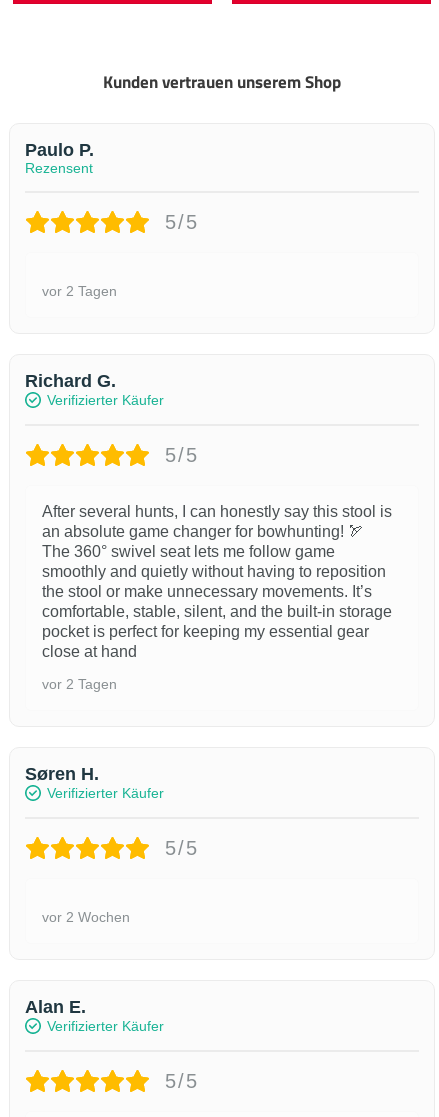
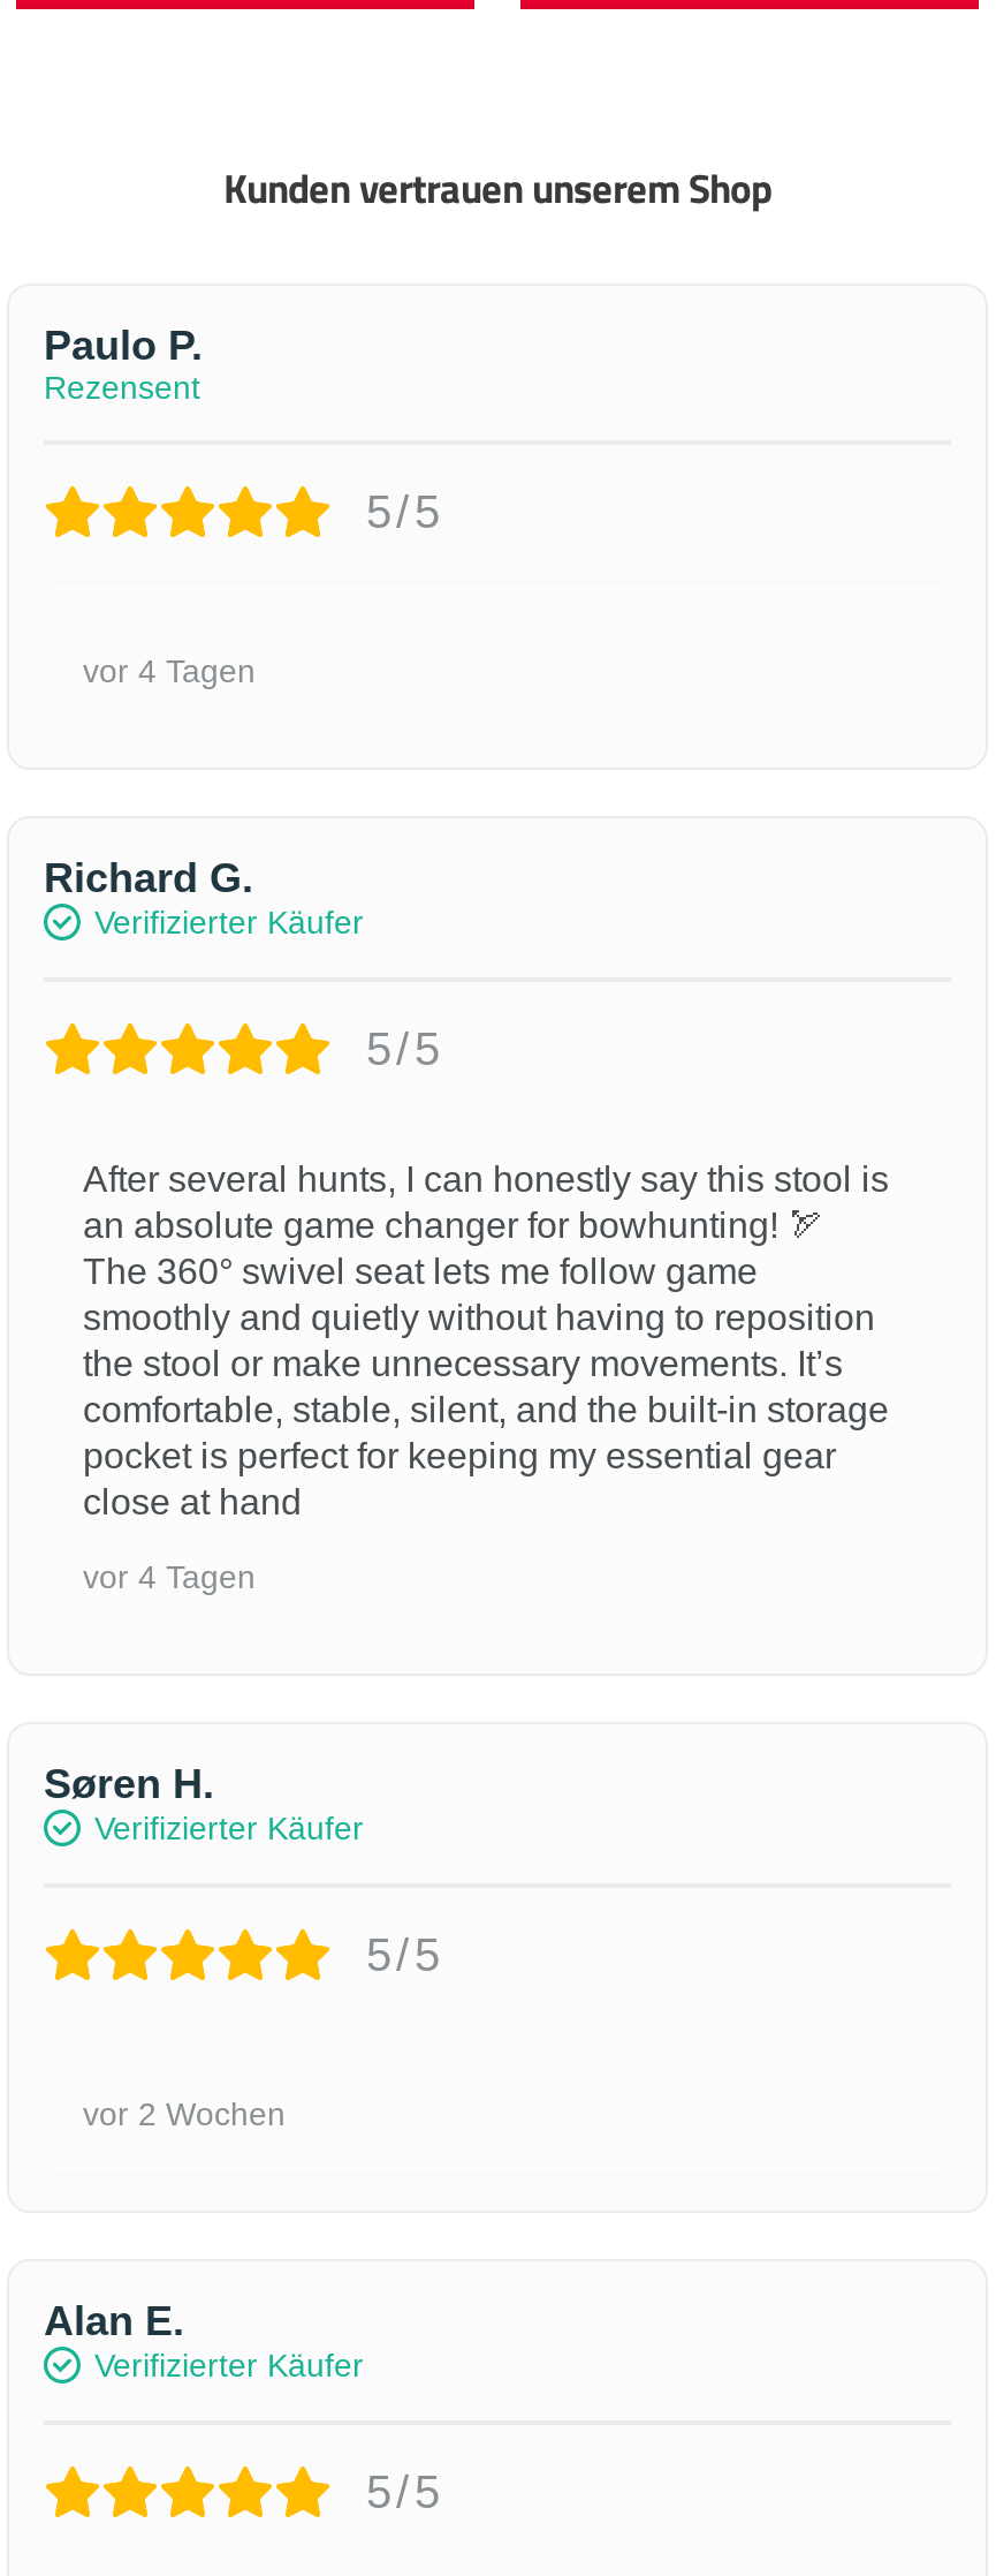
[42,283,117,299] vor 2 Tagen -> [83,652,256,689] vor 4 Tagen
[42,676,117,692] vor 2 Tagen -> [83,1558,256,1594] vor 4 Tagen

